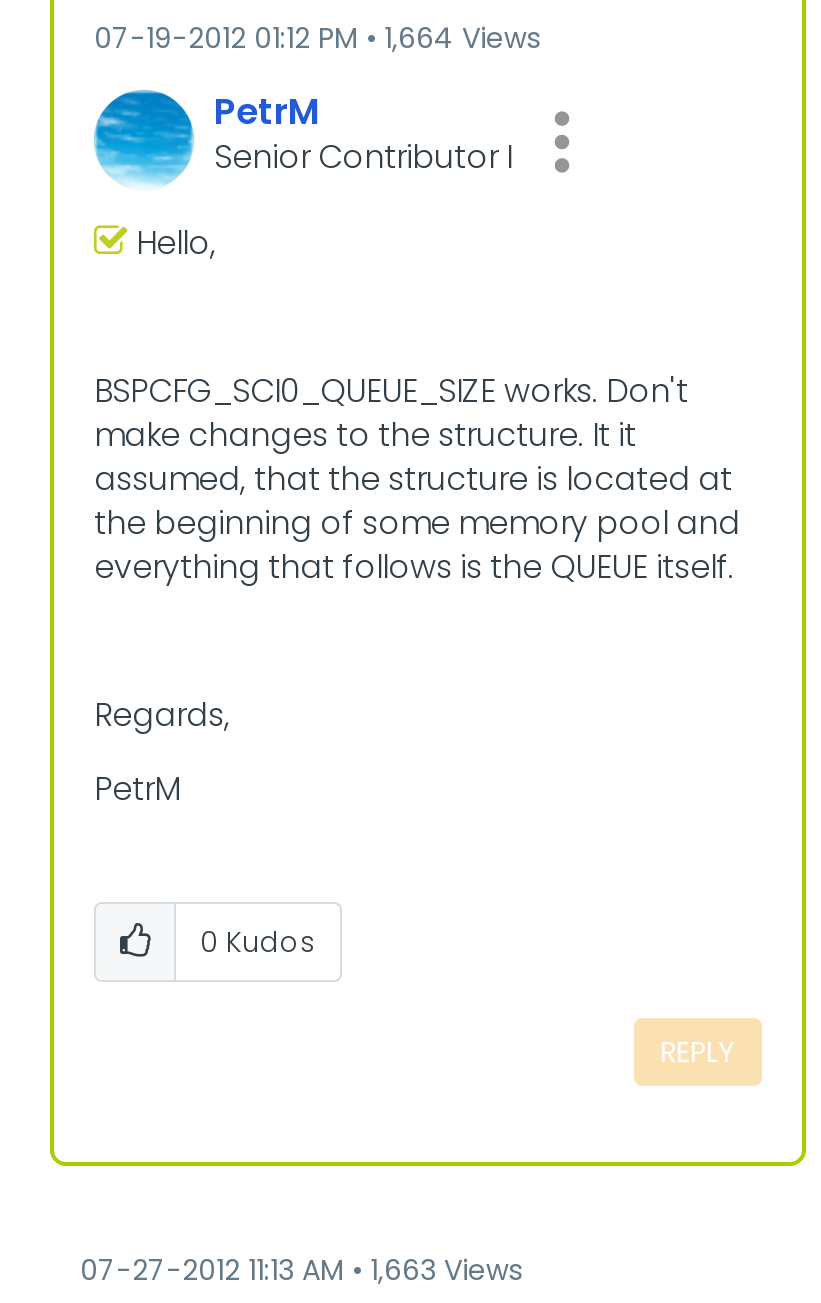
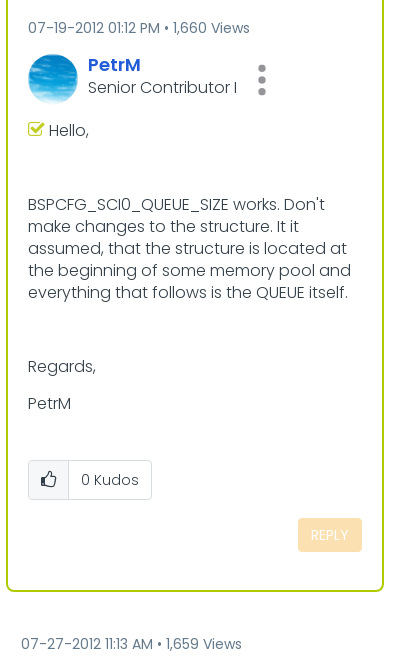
[94,18,540,58] 07-19-2012 01:12 PM 1,664 Views -> [28,18,250,38] 07-19-2012 01:12 PM 1,660 Views
[80,1250,522,1290] 07-27-2012 11:13 AM 1,663 Views -> [21,634,242,654] 07-27-2012 11:13 AM 1,659 Views

